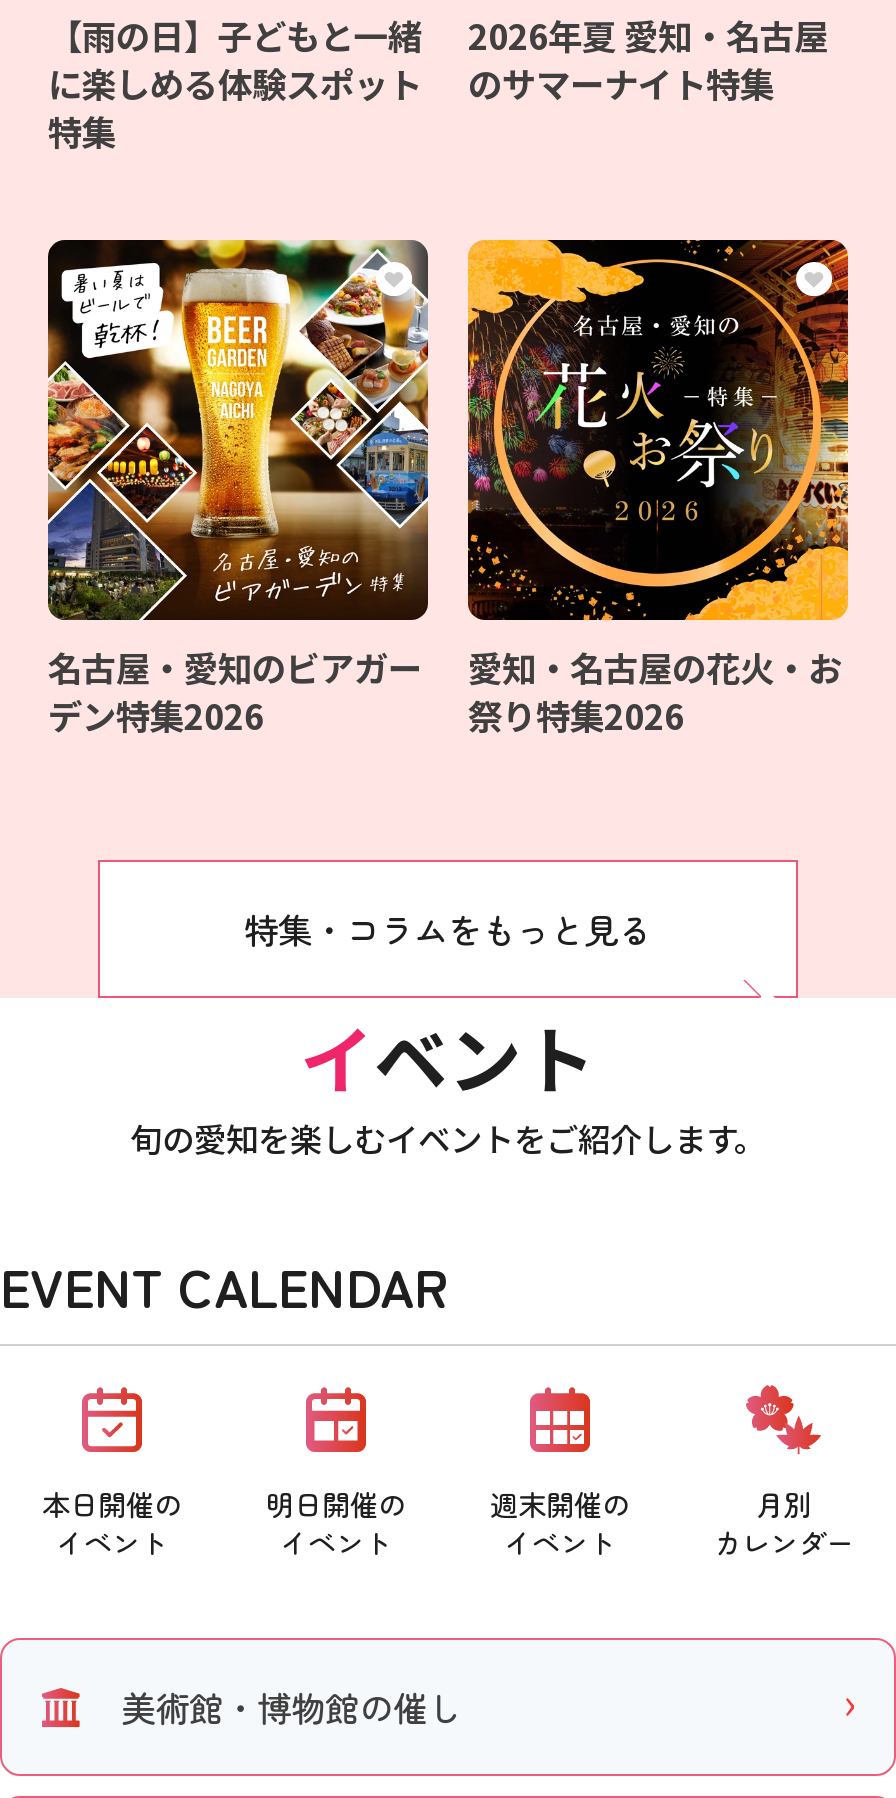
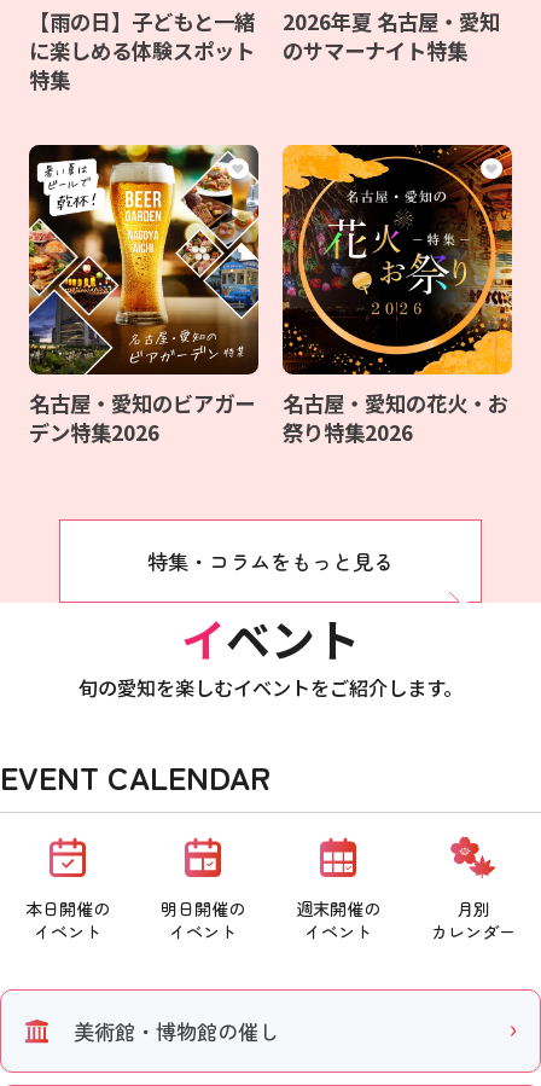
[468,10,828,60] 2026年夏 愛知・名古屋 -> [283,6,500,36] 2026年夏 名古屋・愛知
[468,642,842,692] 愛知・名古屋の花火・お -> [283,388,508,418] 名古屋・愛知の花火・お

